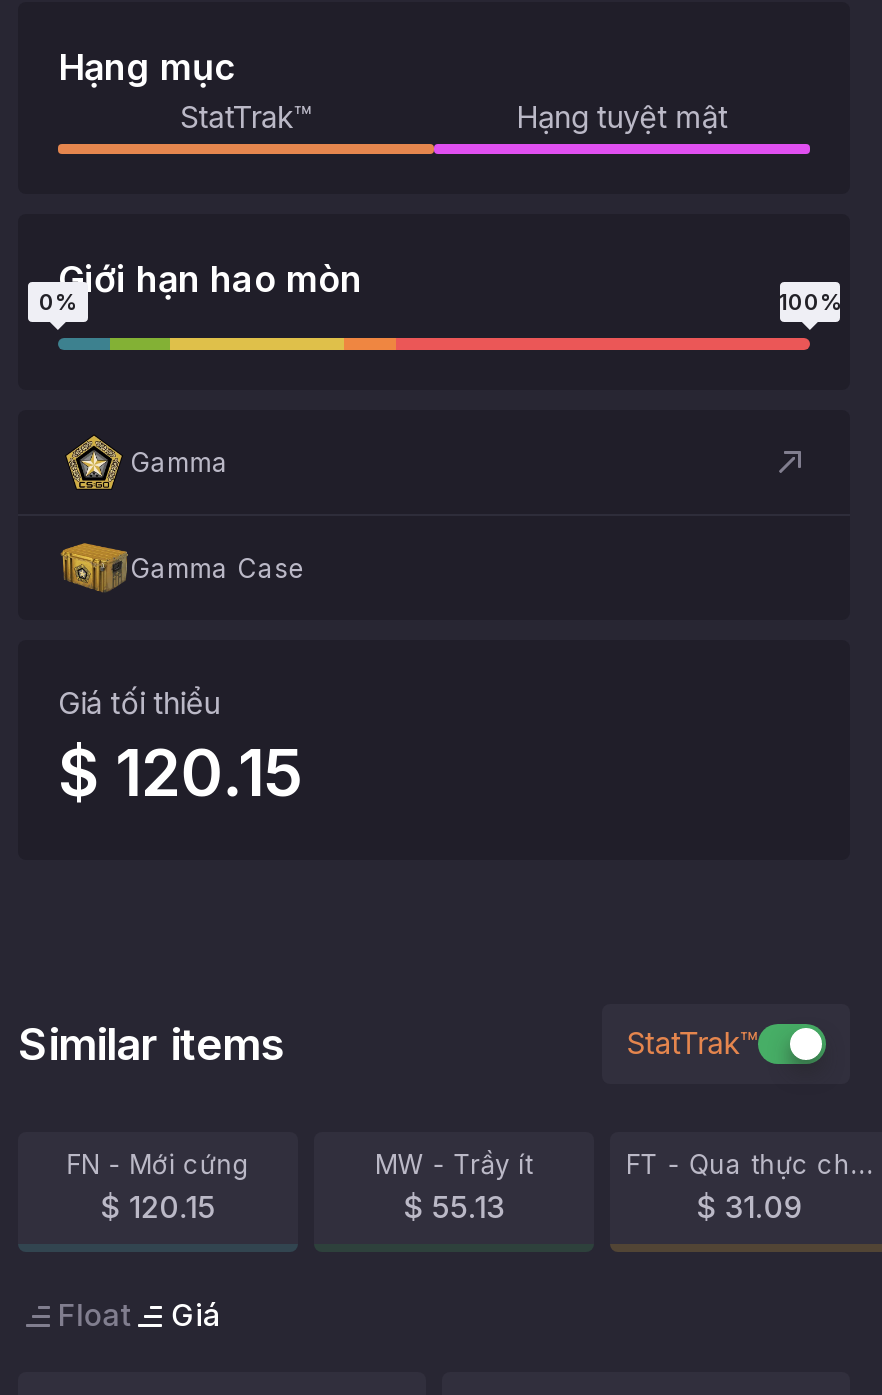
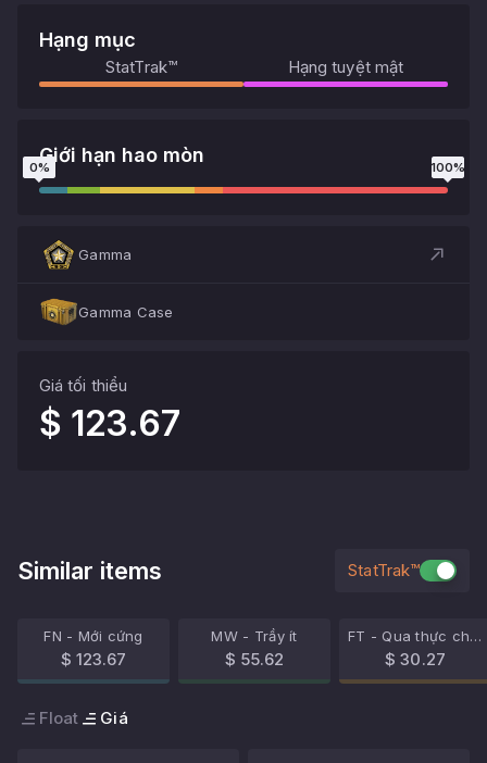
[58,734,303,812] $ 120.15 -> [39,402,180,445] $ 123.67
[100,1188,216,1226] $ 120.15 -> [61,649,126,670] $ 123.67
[403,1188,505,1226] $ 55.13 -> [225,649,284,670] $ 55.62
[696,1188,804,1226] $ 31.09 -> [385,649,445,670] $ 30.27

